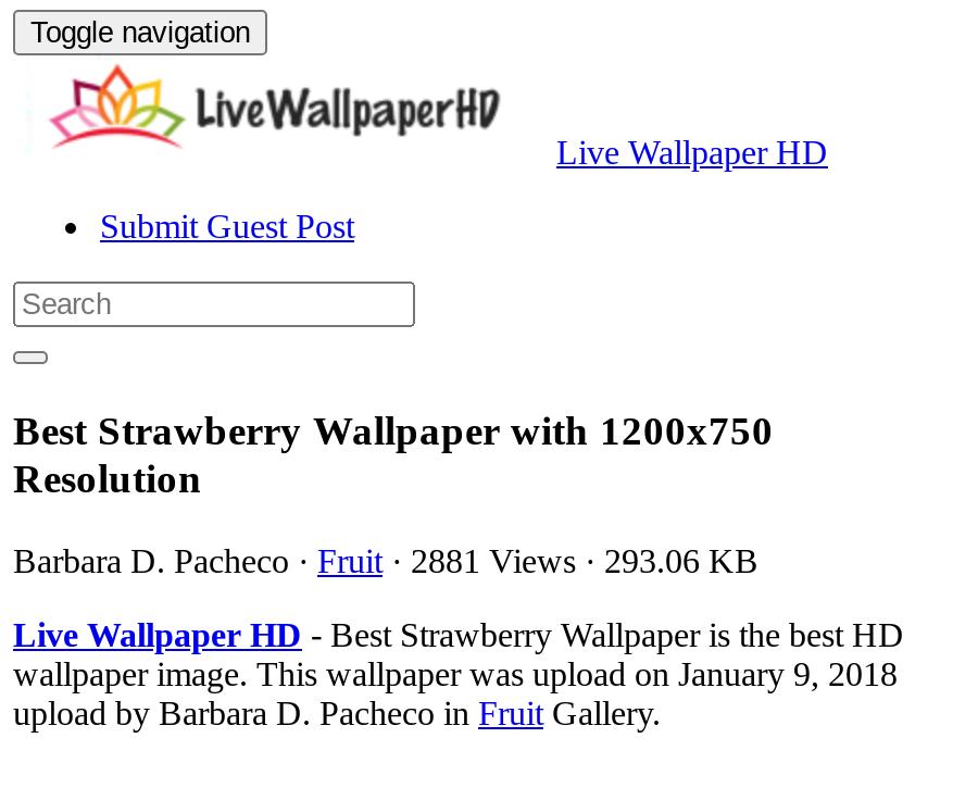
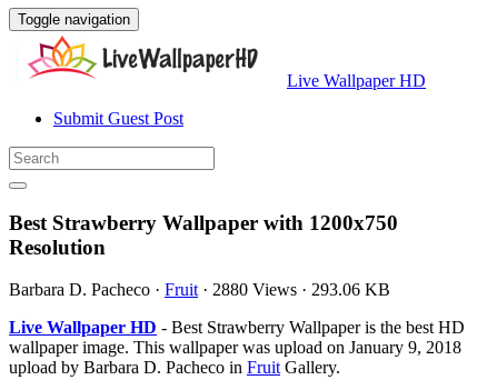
[13,543,758,580] Barbara D. Pacheco · Fruit · 2881 Views · 293.06 KB -> [9,280,390,299] Barbara D. Pacheco · Fruit · 2880 Views · 293.06 KB

